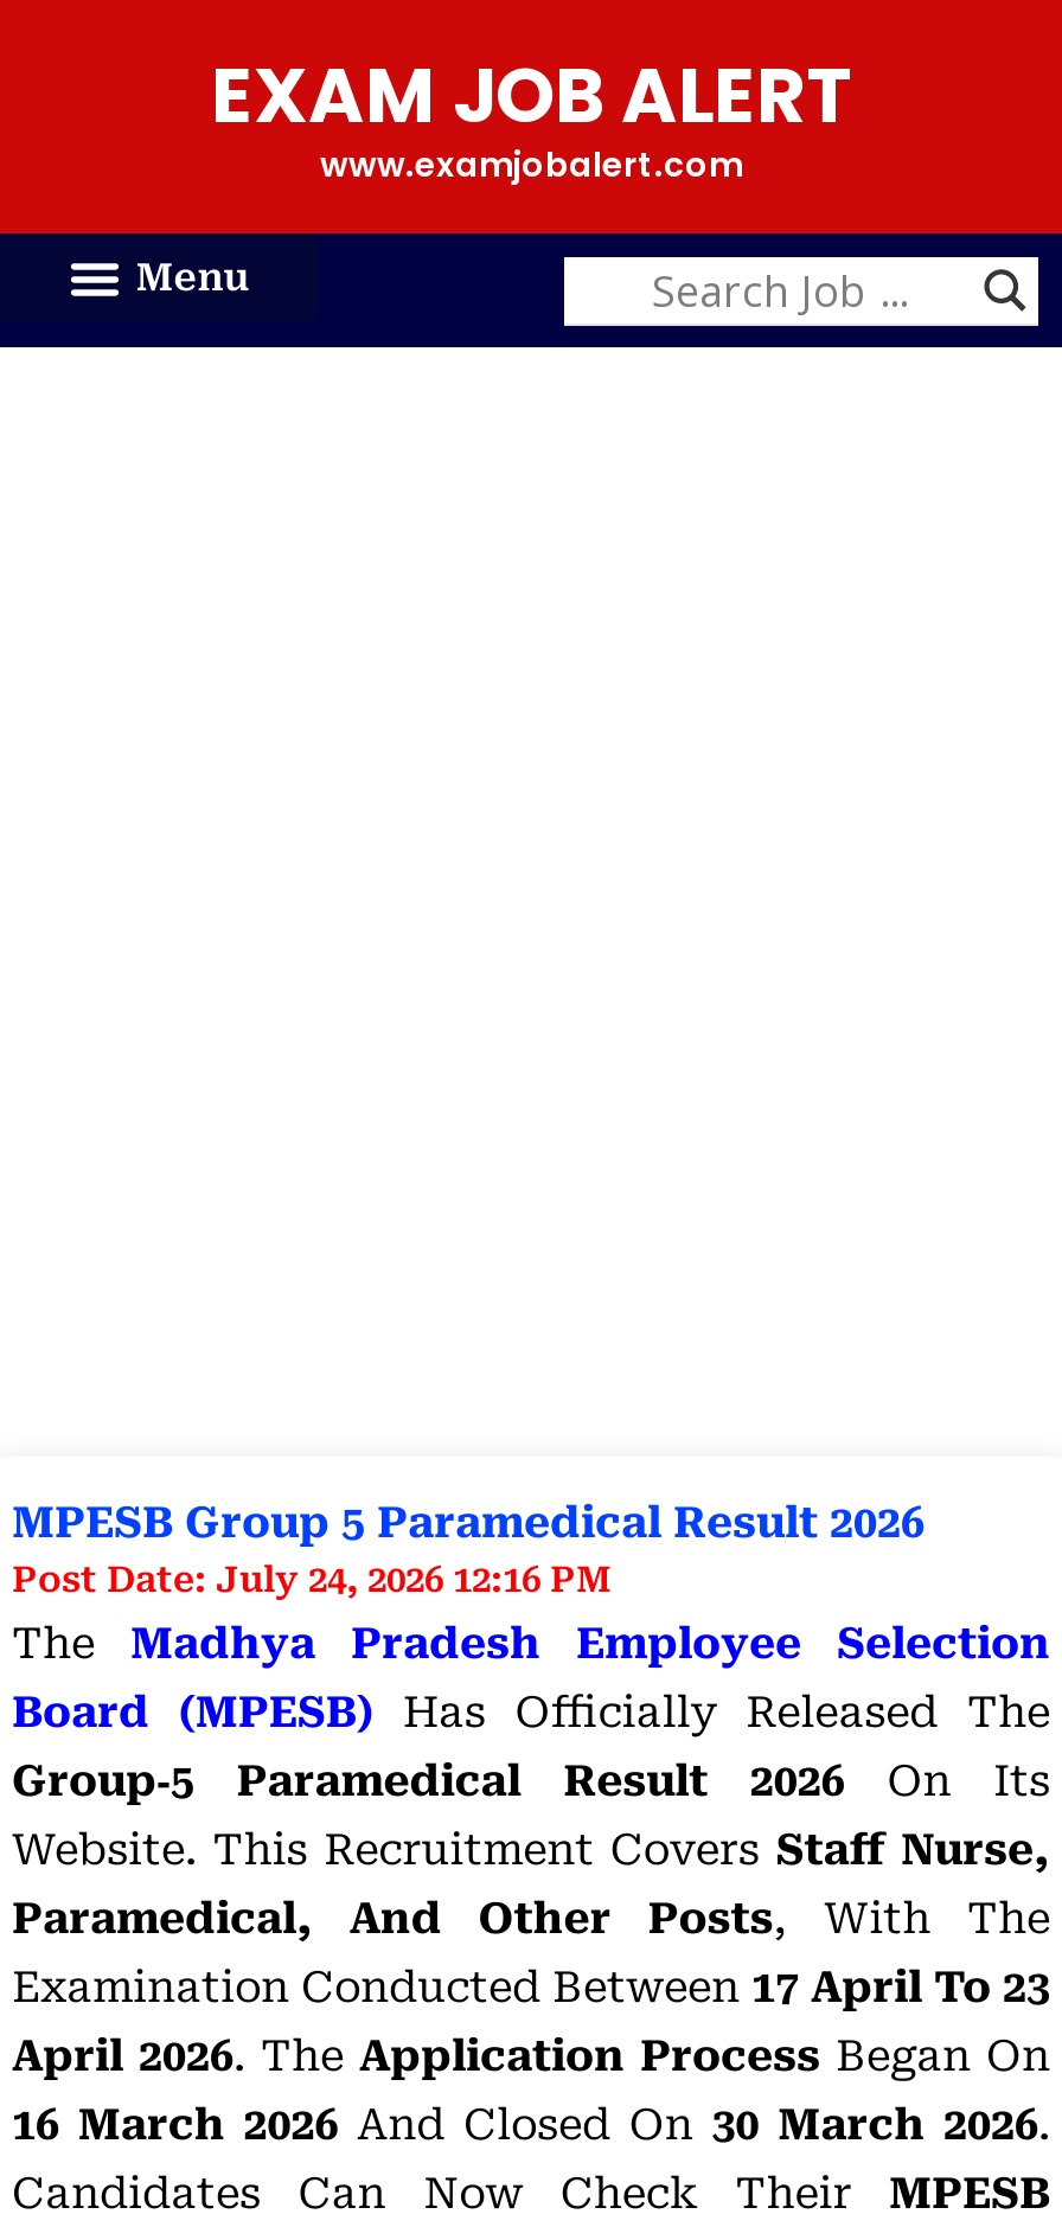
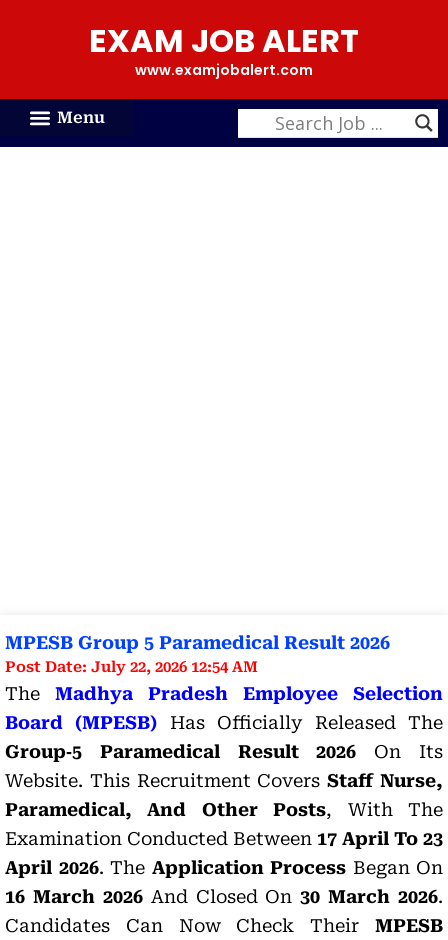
[12,1559,612,1601] Post Date: July 24, 2026 12:16 PM -> [5,658,258,676] Post Date: July 22, 2026 12:54 AM

